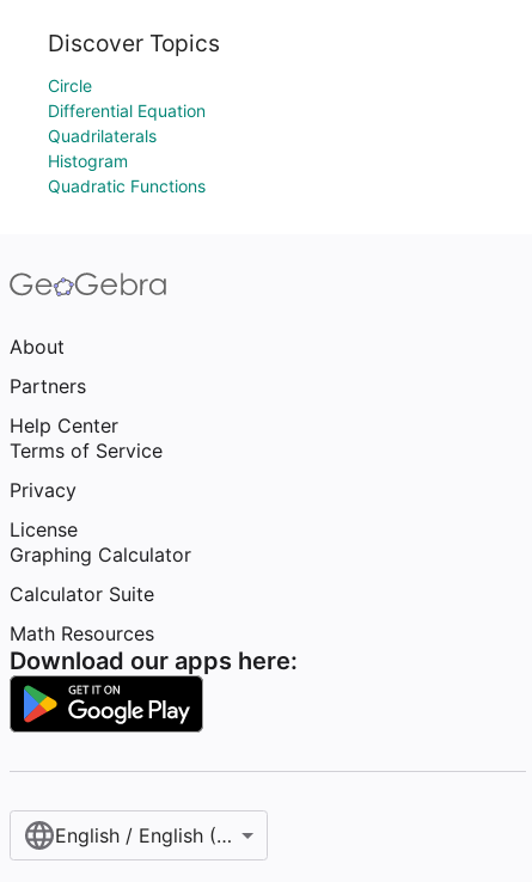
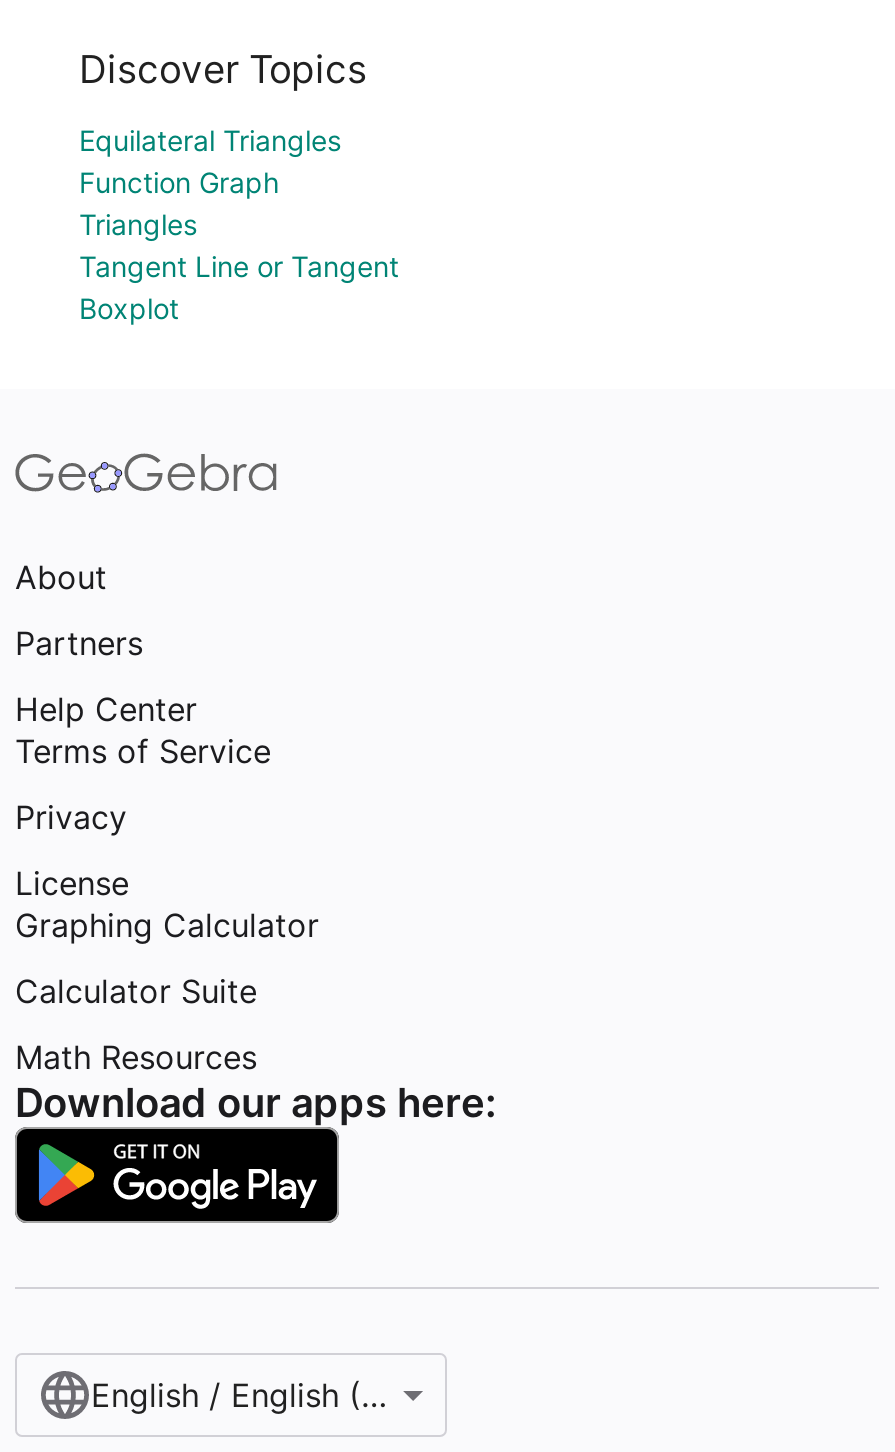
[48,75,206,196] Circle | Differential Equation | Quadrilaterals | Histogram | Quadratic Functions -> [79,123,399,325] Equilateral Triangles | Function Graph | Triangles | Tangent Line or Tangent | Boxplot

